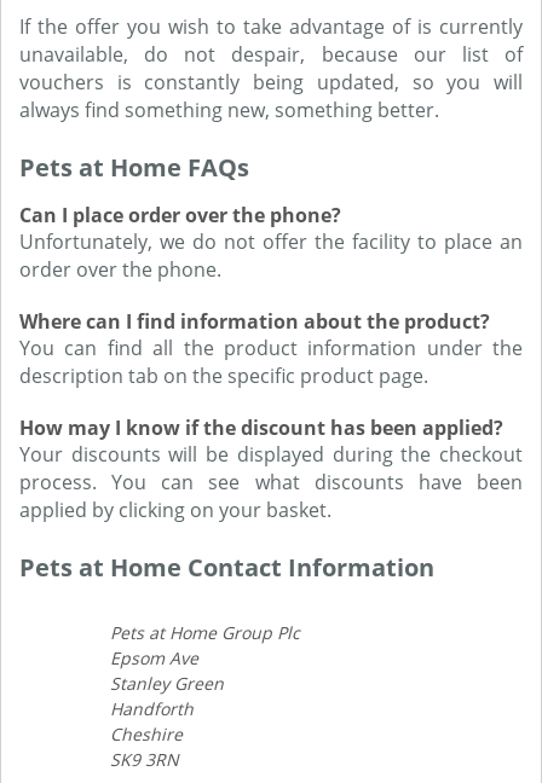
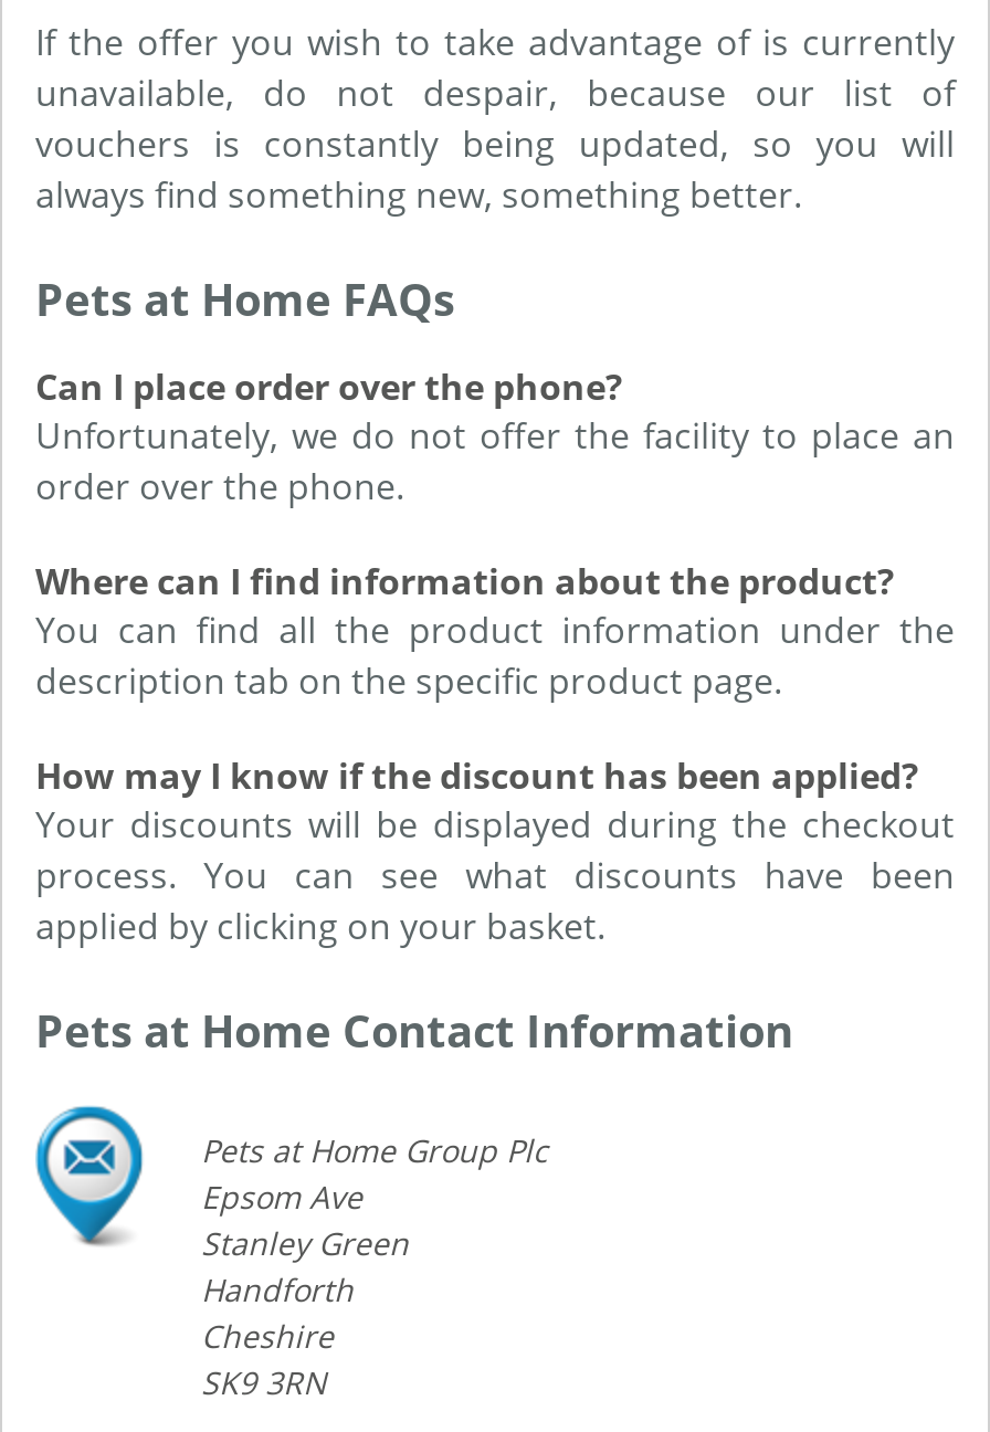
none -> [33,1104,146,1247] [image]

